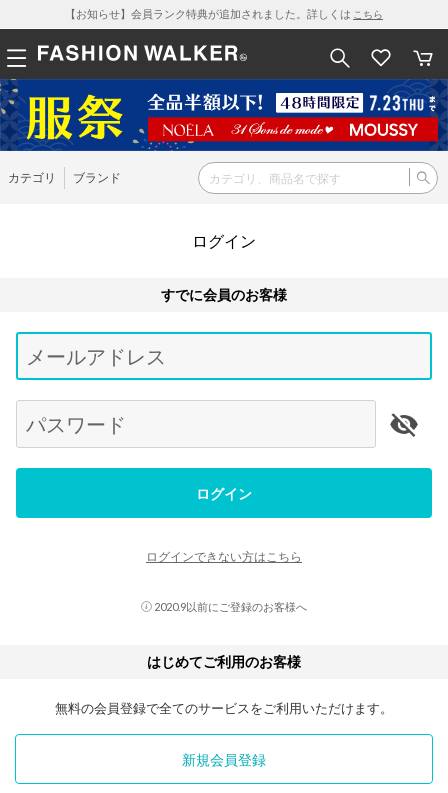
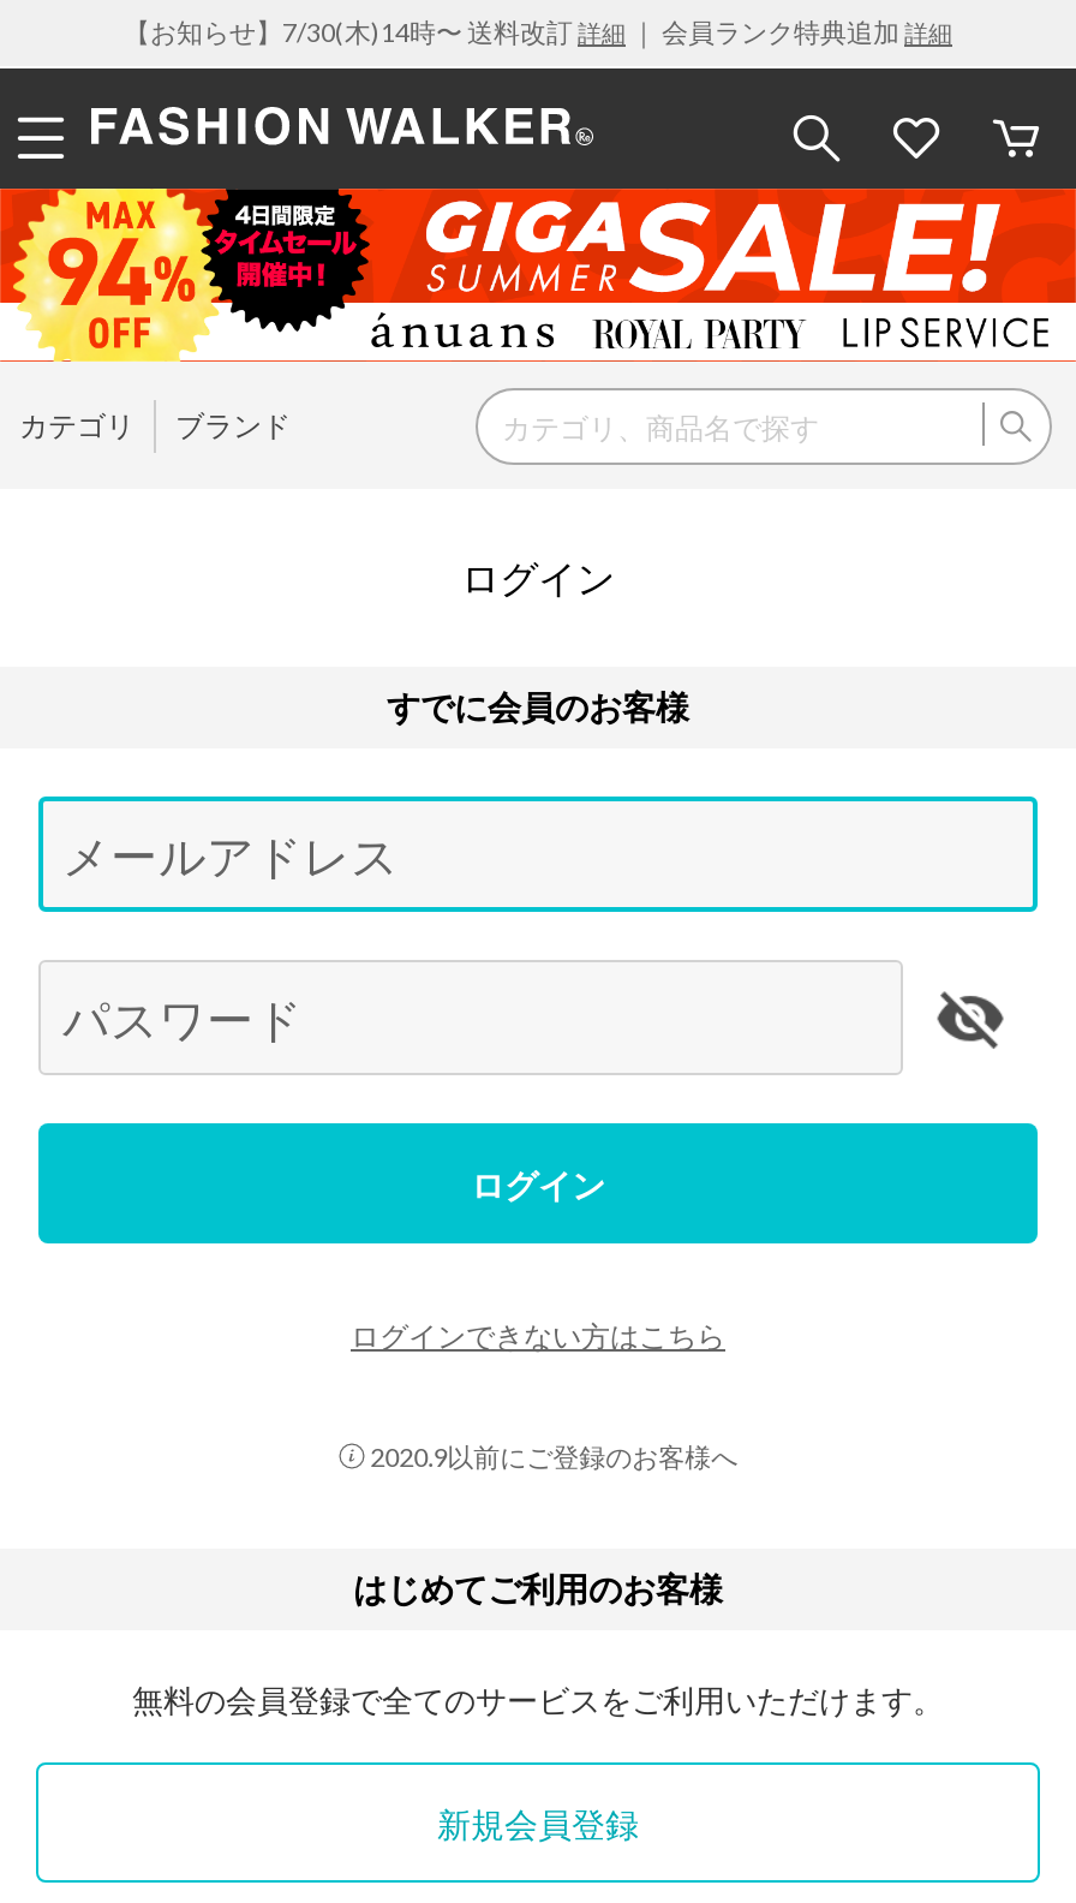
[65,7,383,20] 【お知らせ】会員ランク特典が追加されました。詳しくはこちら -> [124,16,952,47] 【お知らせ】7/30(木)14時〜 送料改訂詳細｜ 会員ランク特典追加詳細
[3,79,445,152] [image] -> [7,186,1069,364] [image]

